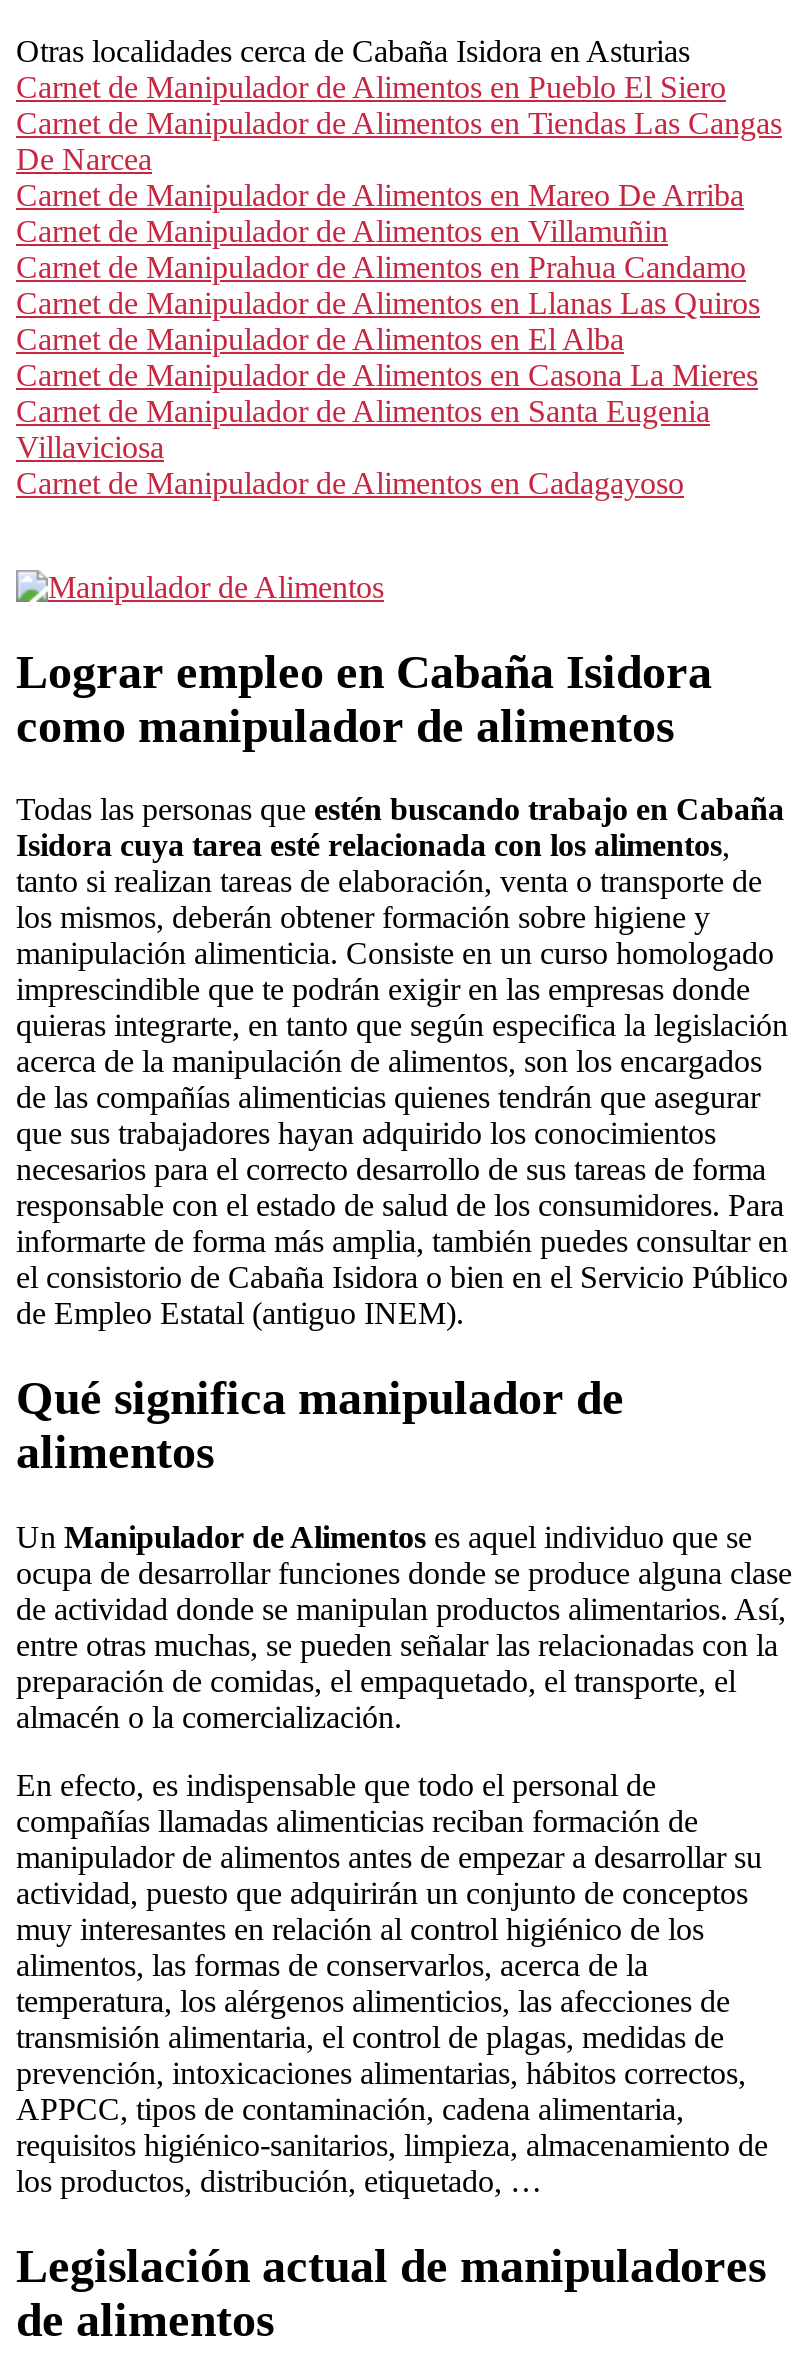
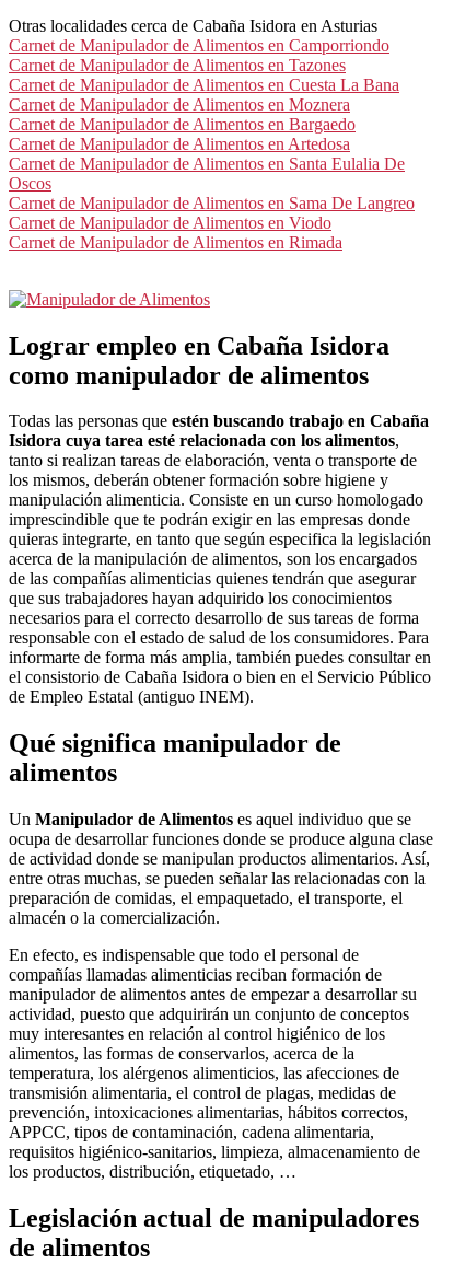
[16,69,782,499] Carnet de Manipulador de Alimentos en Pueblo El Siero | Carnet de Manipulador de Alimentos en Tiendas Las Cangas | De Narcea | Carnet de Manipulador de Alimentos en Mareo De Arriba | Carnet de Manipulador de Alimentos en Villamuñin | Carnet de Manipulador de Alimentos en Prahua Candamo | Carnet de Manipulador de Alimentos en Llanas Las Quiros | Carnet de Manipulador de Alimentos en El Alba | Carnet de Manipulador de Alimentos en Casona La Mieres | Carnet de Manipulador de Alimentos en Santa Eugenia | Villaviciosa | Carnet de Manipulador de Alimentos en Cadagayoso -> [9,36,415,251] Carnet de Manipulador de Alimentos en Camporriondo | Carnet de Manipulador de Alimentos en Tazones | Carnet de Manipulador de Alimentos en Cuesta La Bana | Carnet de Manipulador de Alimentos en Moznera | Carnet de Manipulador de Alimentos en Bargaedo | Carnet de Manipulador de Alimentos en Artedosa | Carnet de Manipulador de Alimentos en Santa Eulalia De | Oscos | Carnet de Manipulador de Alimentos en Sama De Langreo | Carnet de Manipulador de Alimentos en Viodo | Carnet de Manipulador de Alimentos en Rimada

